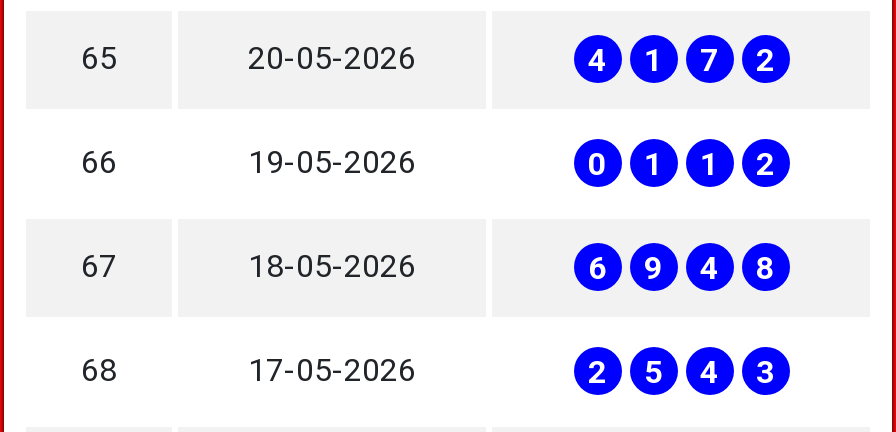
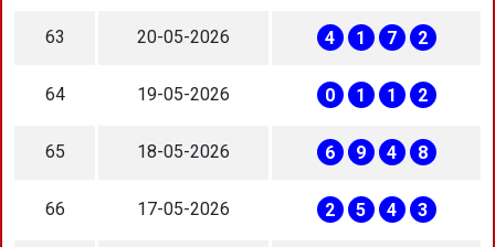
[81,39,117,77] 65 -> [45,26,65,47] 63
[81,143,117,181] 66 -> [45,84,65,105] 64
[81,247,117,285] 67 -> [45,141,65,162] 65
[81,351,117,389] 68 -> [45,198,65,219] 66

